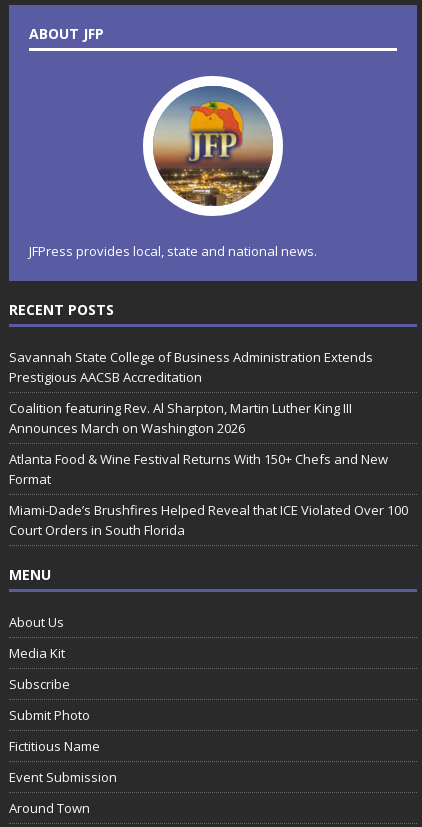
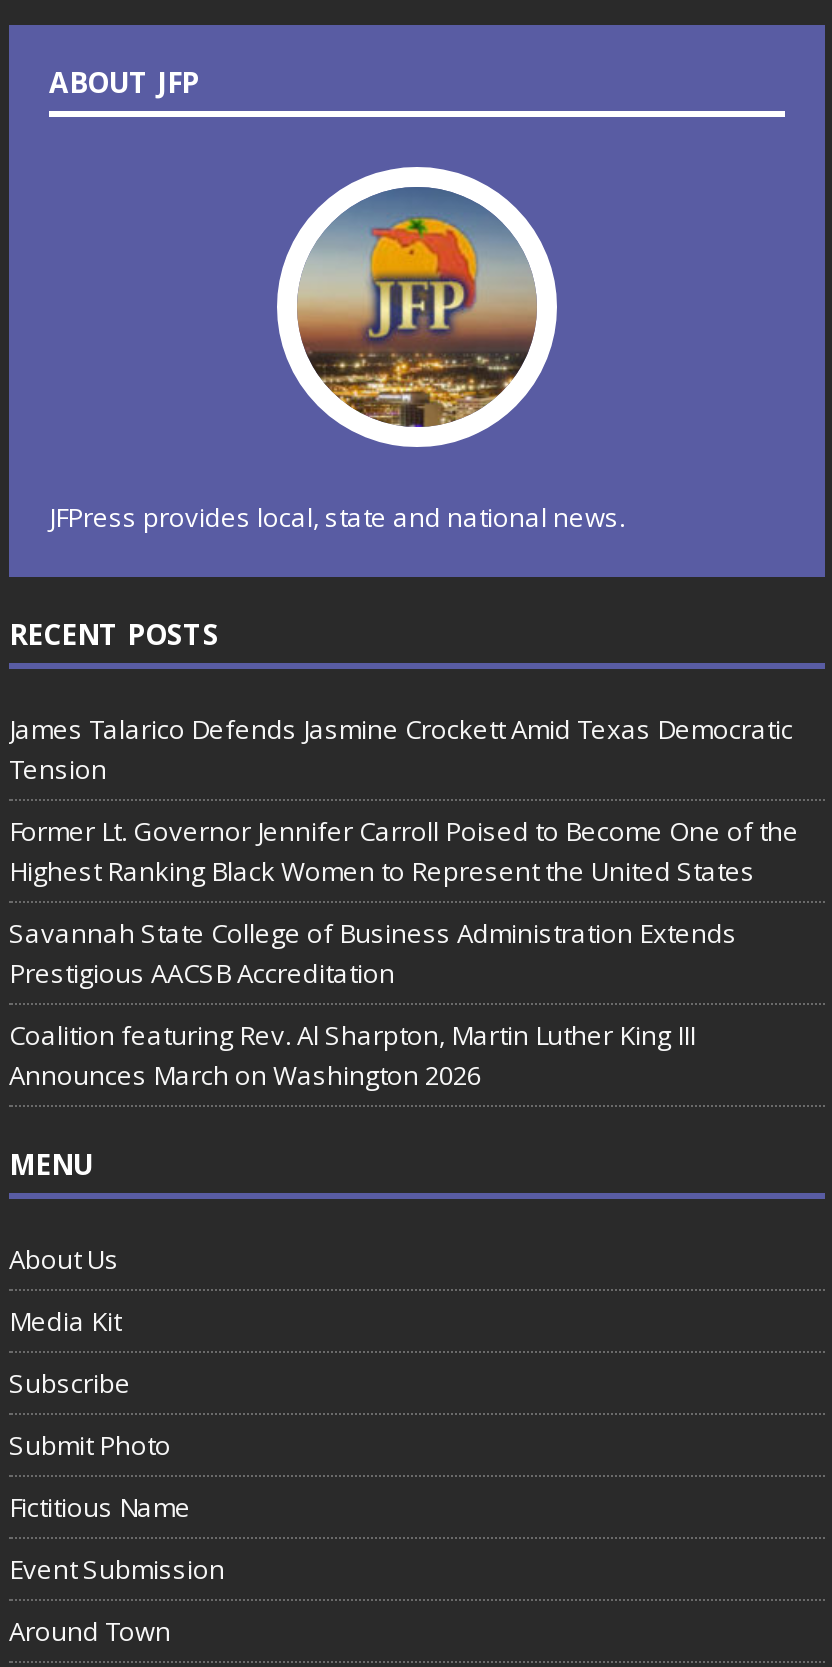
none -> [9,712,799,890] James Talarico Defends Jasmine Crockett Amid Texas Democratic | Tension | Former Lt. Governor Jennifer Carroll Poised to Become One of the | Highest Ranking Black Women to Represent the United States
moved [9,348,373,437] -> [9,916,737,1094]: Savannah State College of Business Administration Extends | Prestigious AACSB Accreditation | Coalition featuring Rev. Al Sharpton, Martin Luther King III | Announces March on Washington 2026
[9,450,408,539] Atlanta Food & Wine Festival Returns With 150+ Chefs and New | Format | Miami-Dade’s Brushfires Helped Reveal that ICE Violated Over 100 | Court Orders in South Florida -> none

